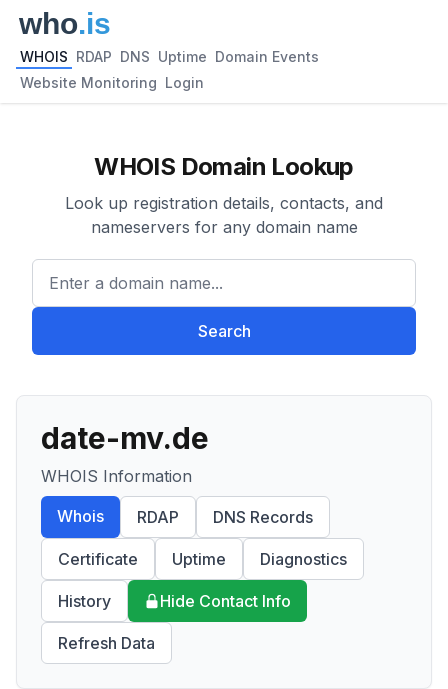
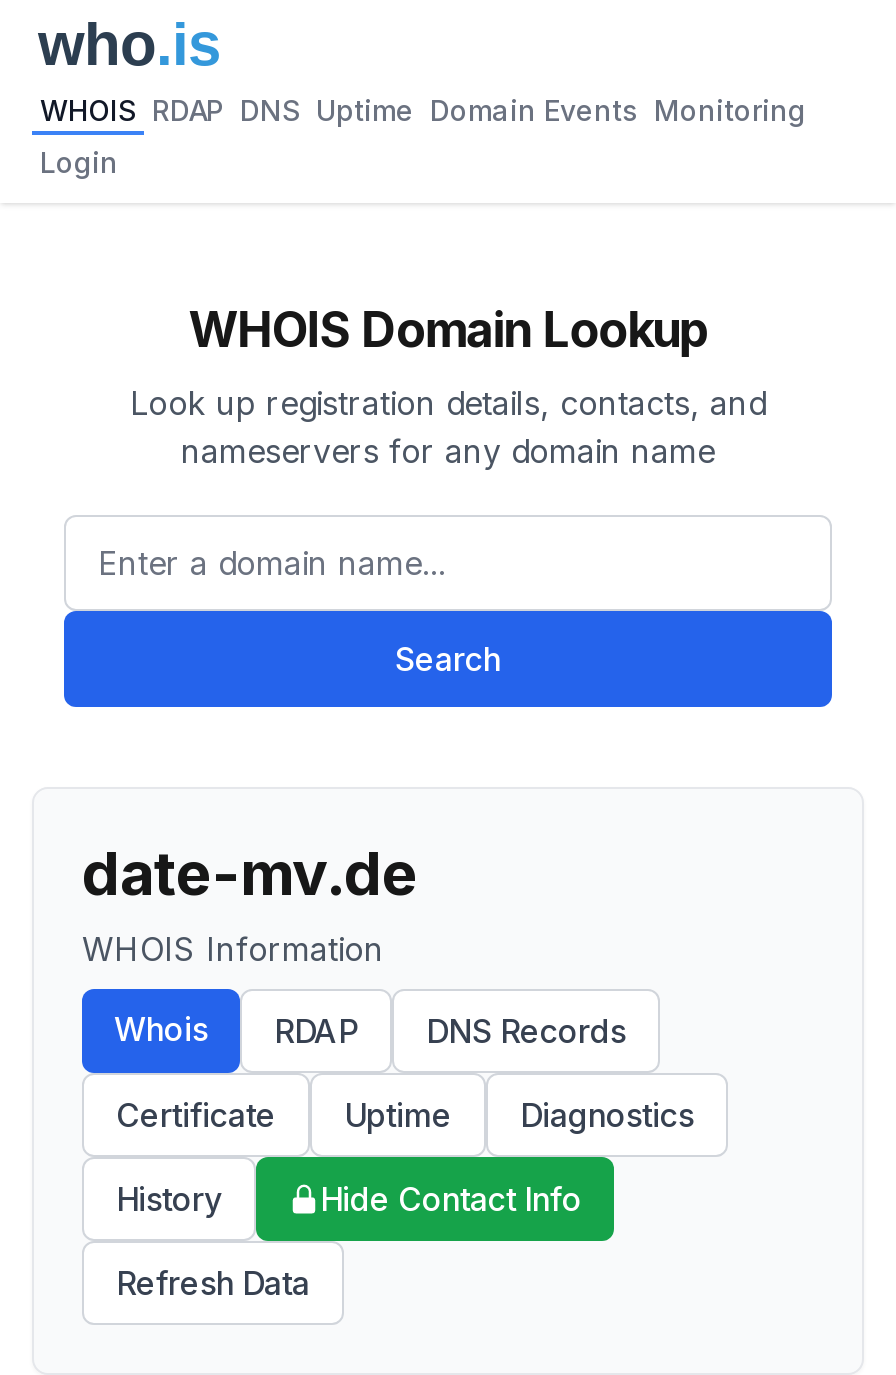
[20,48,319,65] WHOIS RDAP DNS Uptime Domain Events -> [40,93,806,127] WHOIS RDAP DNS Uptime Domain Events Monitoring
[20,74,204,91] Website Monitoring Login -> [40,145,118,179] Login

